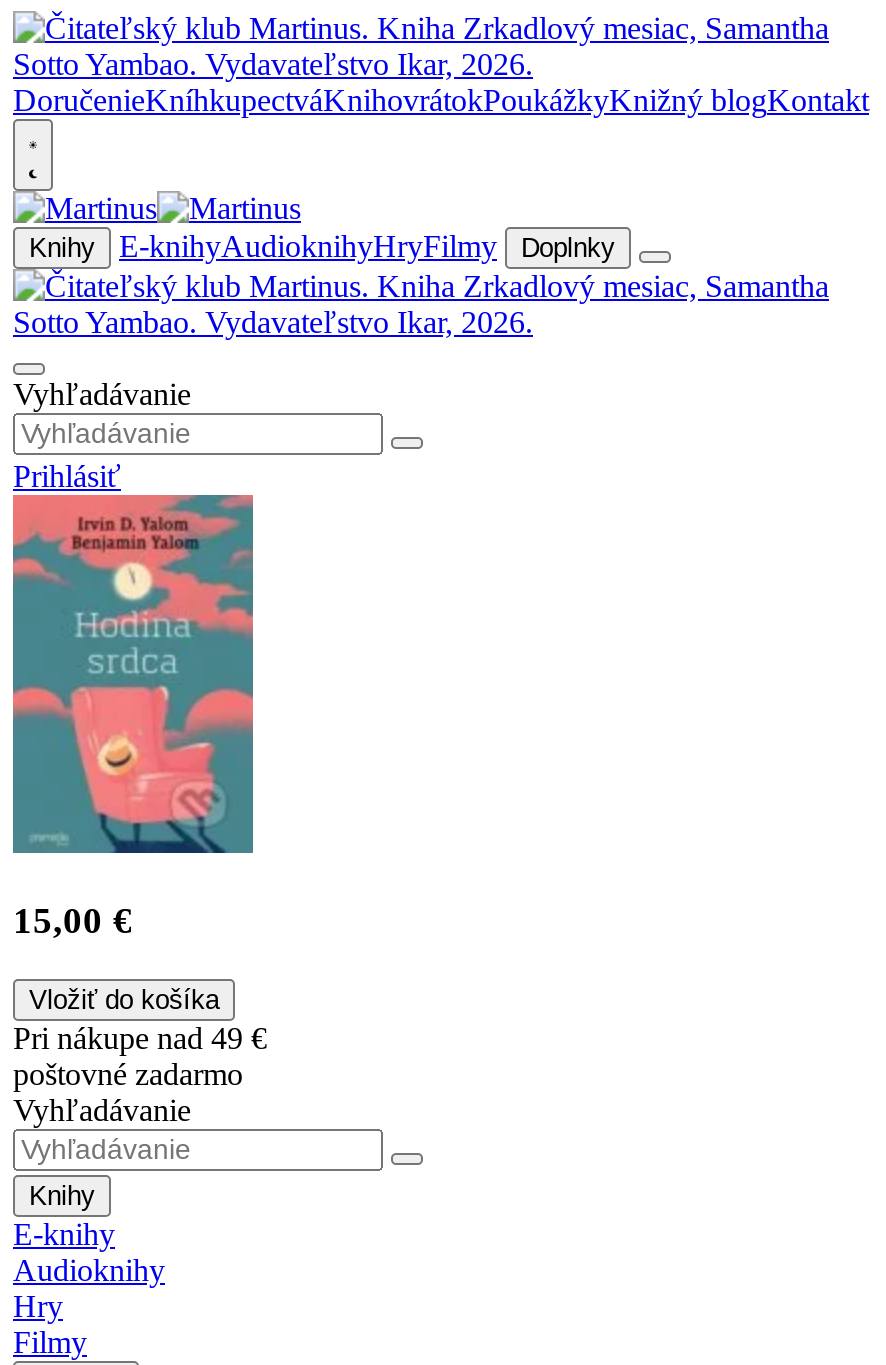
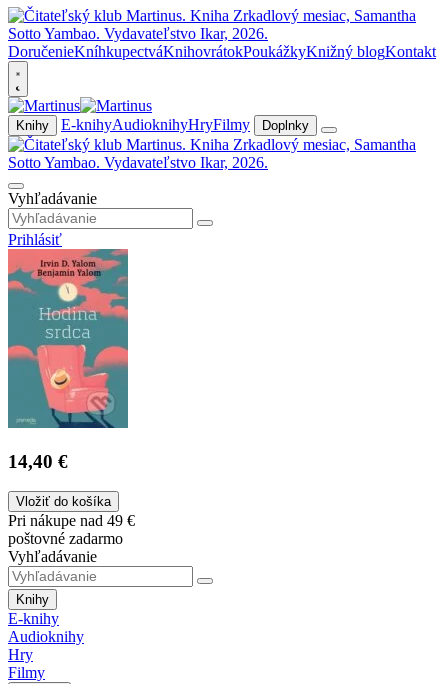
[13,898,133,940] 15,00 € -> [8,451,68,472] 14,40 €

